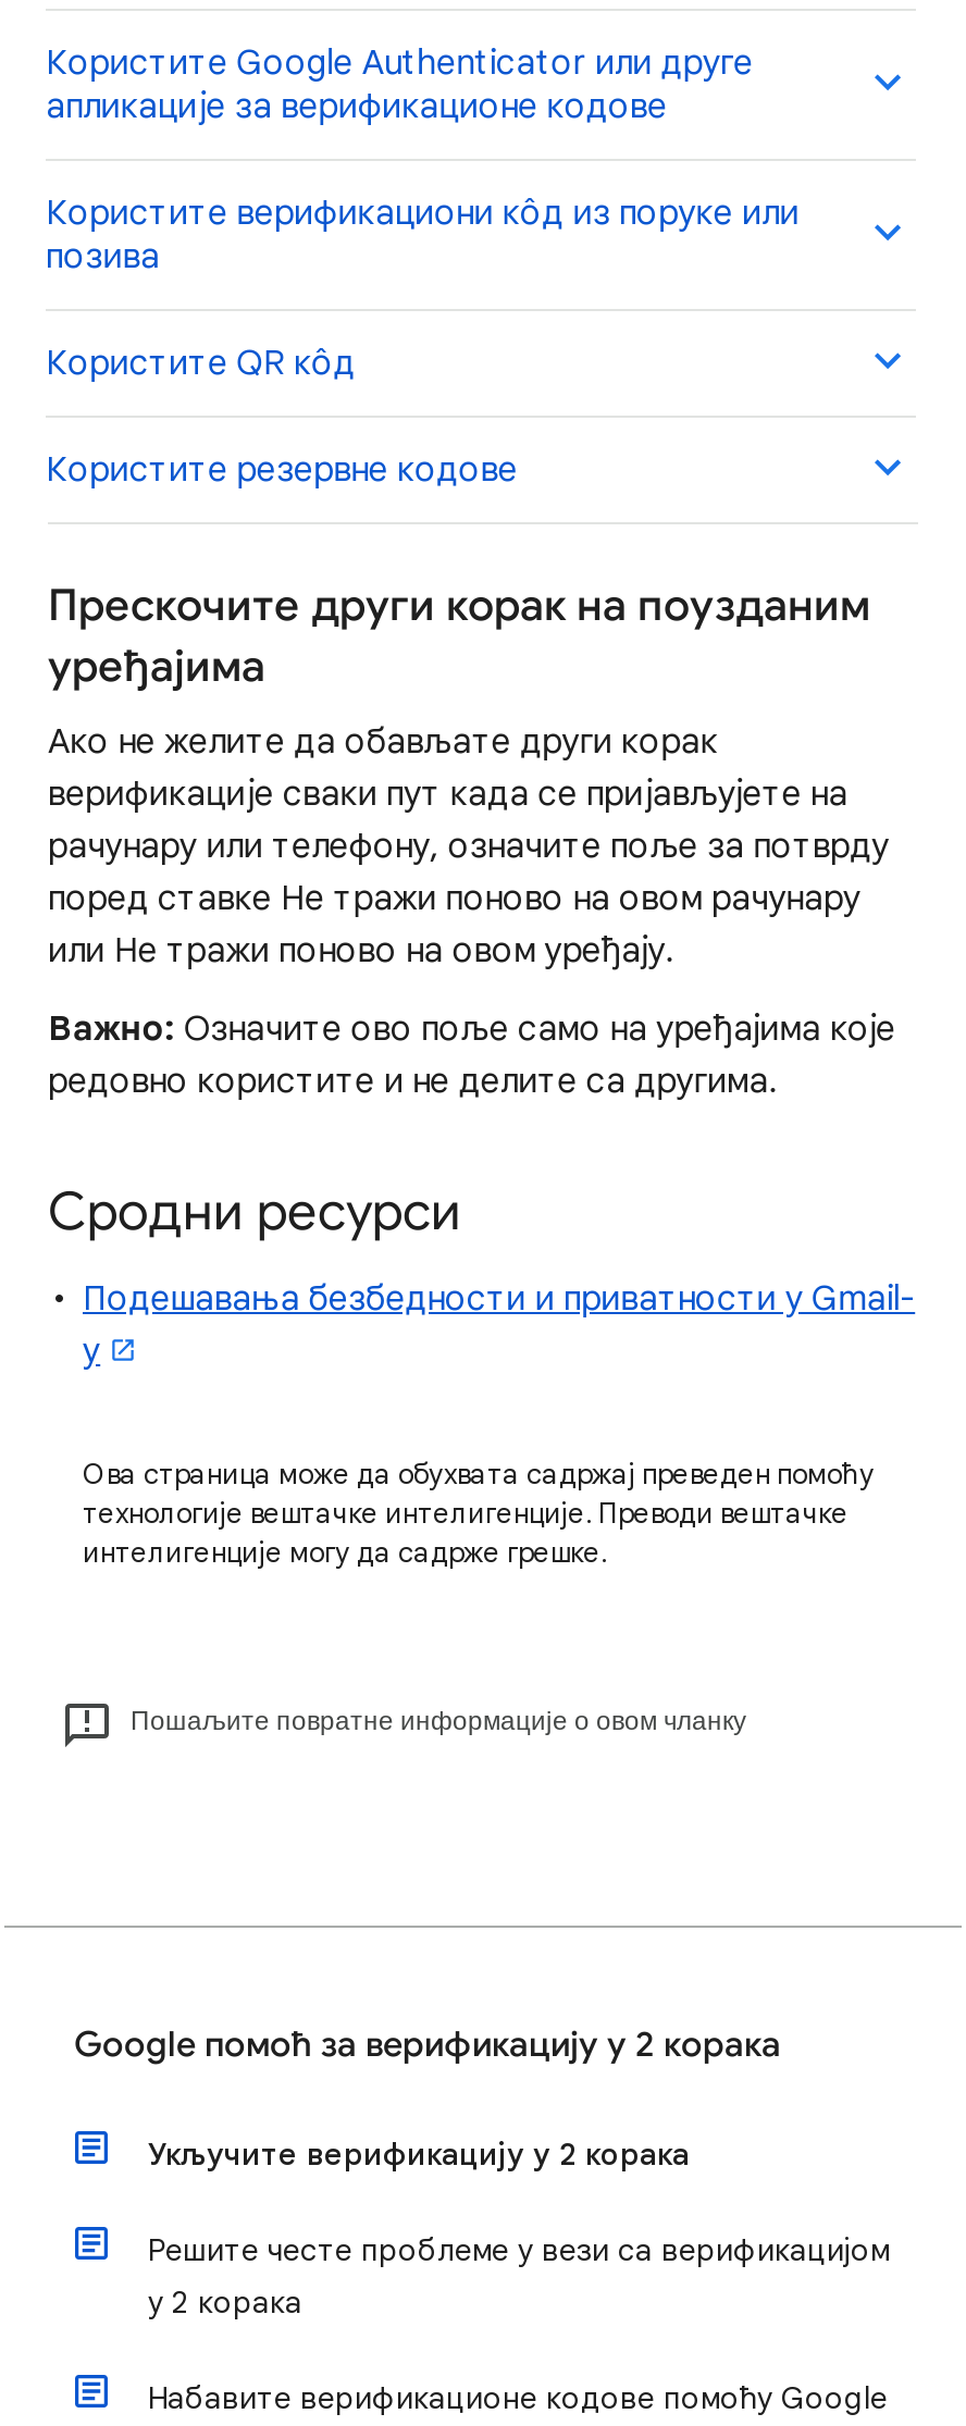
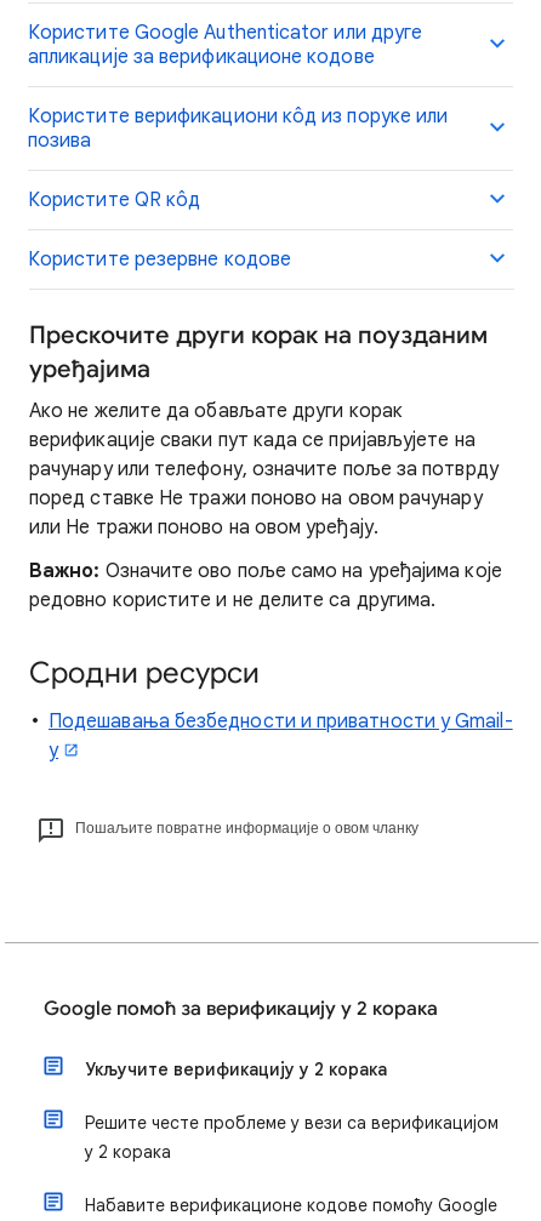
[83,1456,875,1571] Ова страница може да обухвата садржај преведен помоћу | технологије вештачке интелигенције. Преводи вештачке | интелигенције могу да садрже грешке. -> none

